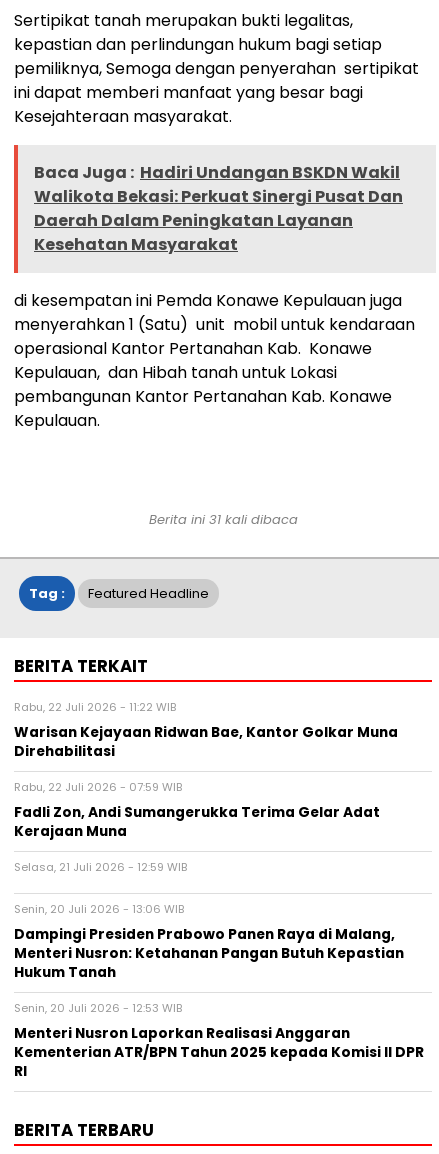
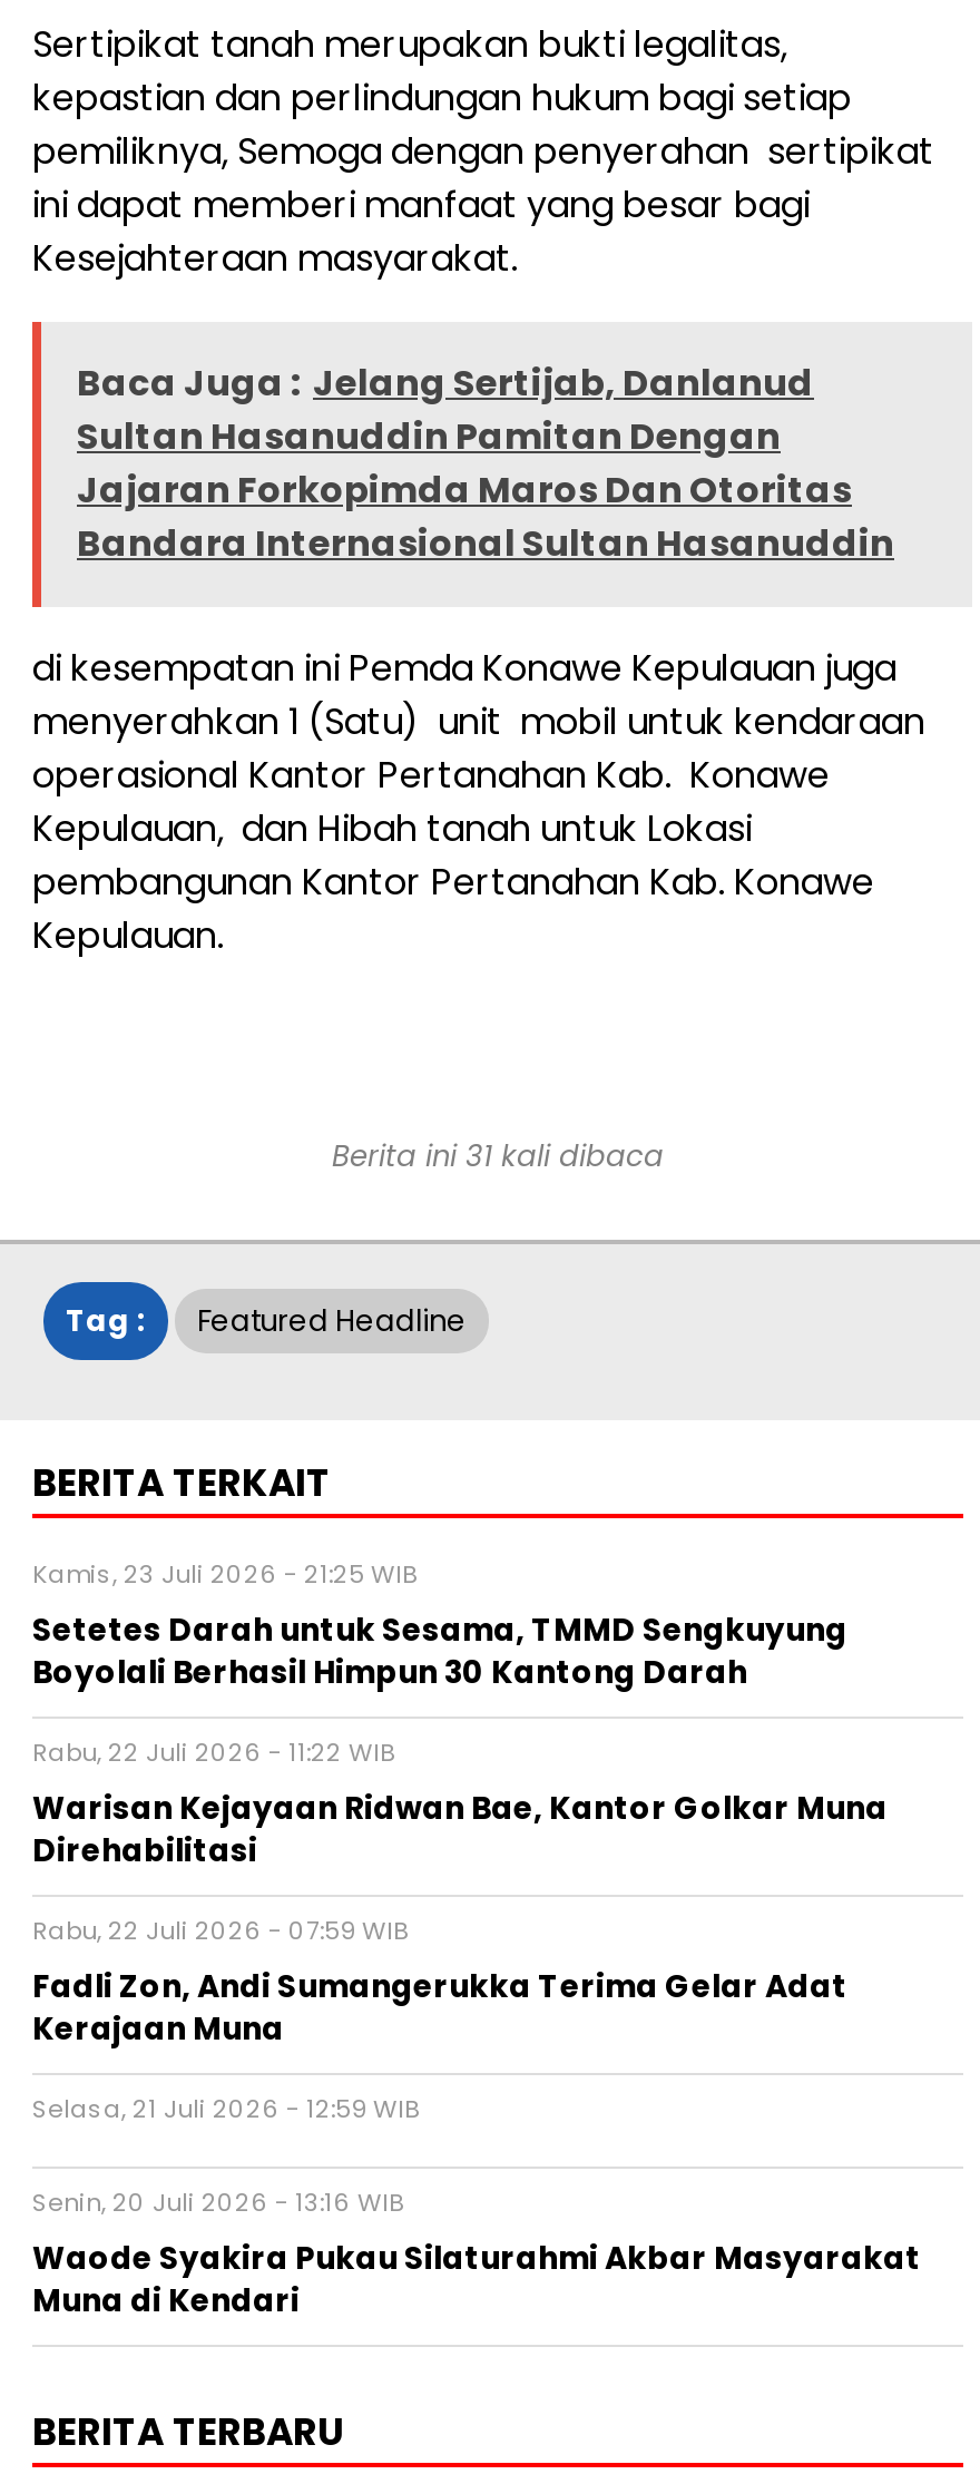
[34,161,403,256] Baca Juga : Hadiri Undangan BSKDN Wakil | Walikota Bekasi: Perkuat Sinergi Pusat Dan | Daerah Dalam Peningkatan Layanan | Kesehatan Masyarakat -> [77,358,894,569] Baca Juga : Jelang Sertijab, Danlanud | Sultan Hasanuddin Pamitan Dengan | Jajaran Forkopimda Maros Dan Otoritas | Bandara Internasional Sultan Hasanuddin
none -> [32,1556,847,1694] Kamis, 23 Juli 2026 - 21:25 WIB | Setetes Darah untuk Sesama, TMMD Sengkuyung | Boyolali Berhasil Himpun 30 Kantong Darah
moved [14,699,398,875] -> [32,1734,888,2126]: Rabu, 22 Juli 2026 - 11:22 WIB | Warisan Kejayaan Ridwan Bae, Kantor Golkar Muna | Direhabilitasi | Rabu, 22 Juli 2026 - 07:59 WIB | Fadli Zon, Andi Sumangerukka Terima Gelar Adat | Kerajaan Muna | Selasa, 21 Juli 2026 - 12:59 WIB
[14,901,424,1081] Senin, 20 Juli 2026 - 13:06 WIB | Dampingi Presiden Prabowo Panen Raya di Malang, | Menteri Nusron: Ketahanan Pangan Butuh Kepastian | Hukum Tanah | Senin, 20 Juli 2026 - 12:53 WIB | Menteri Nusron Laporkan Realisasi Anggaran | Kementerian ATR/BPN Tahun 2025 kepada Komisi II DPR | RI -> [32,2184,921,2322] Senin, 20 Juli 2026 - 13:16 WIB | Waode Syakira Pukau Silaturahmi Akbar Masyarakat | Muna di Kendari

